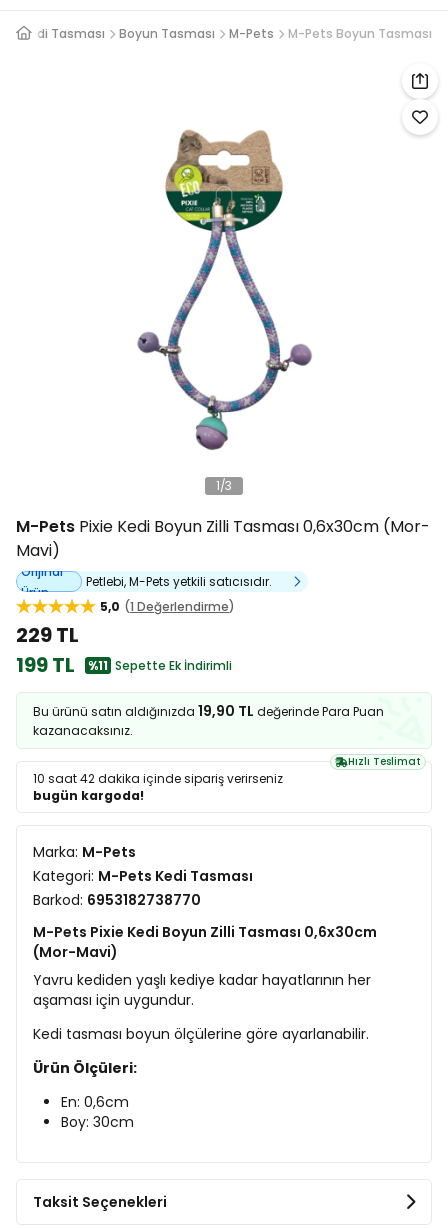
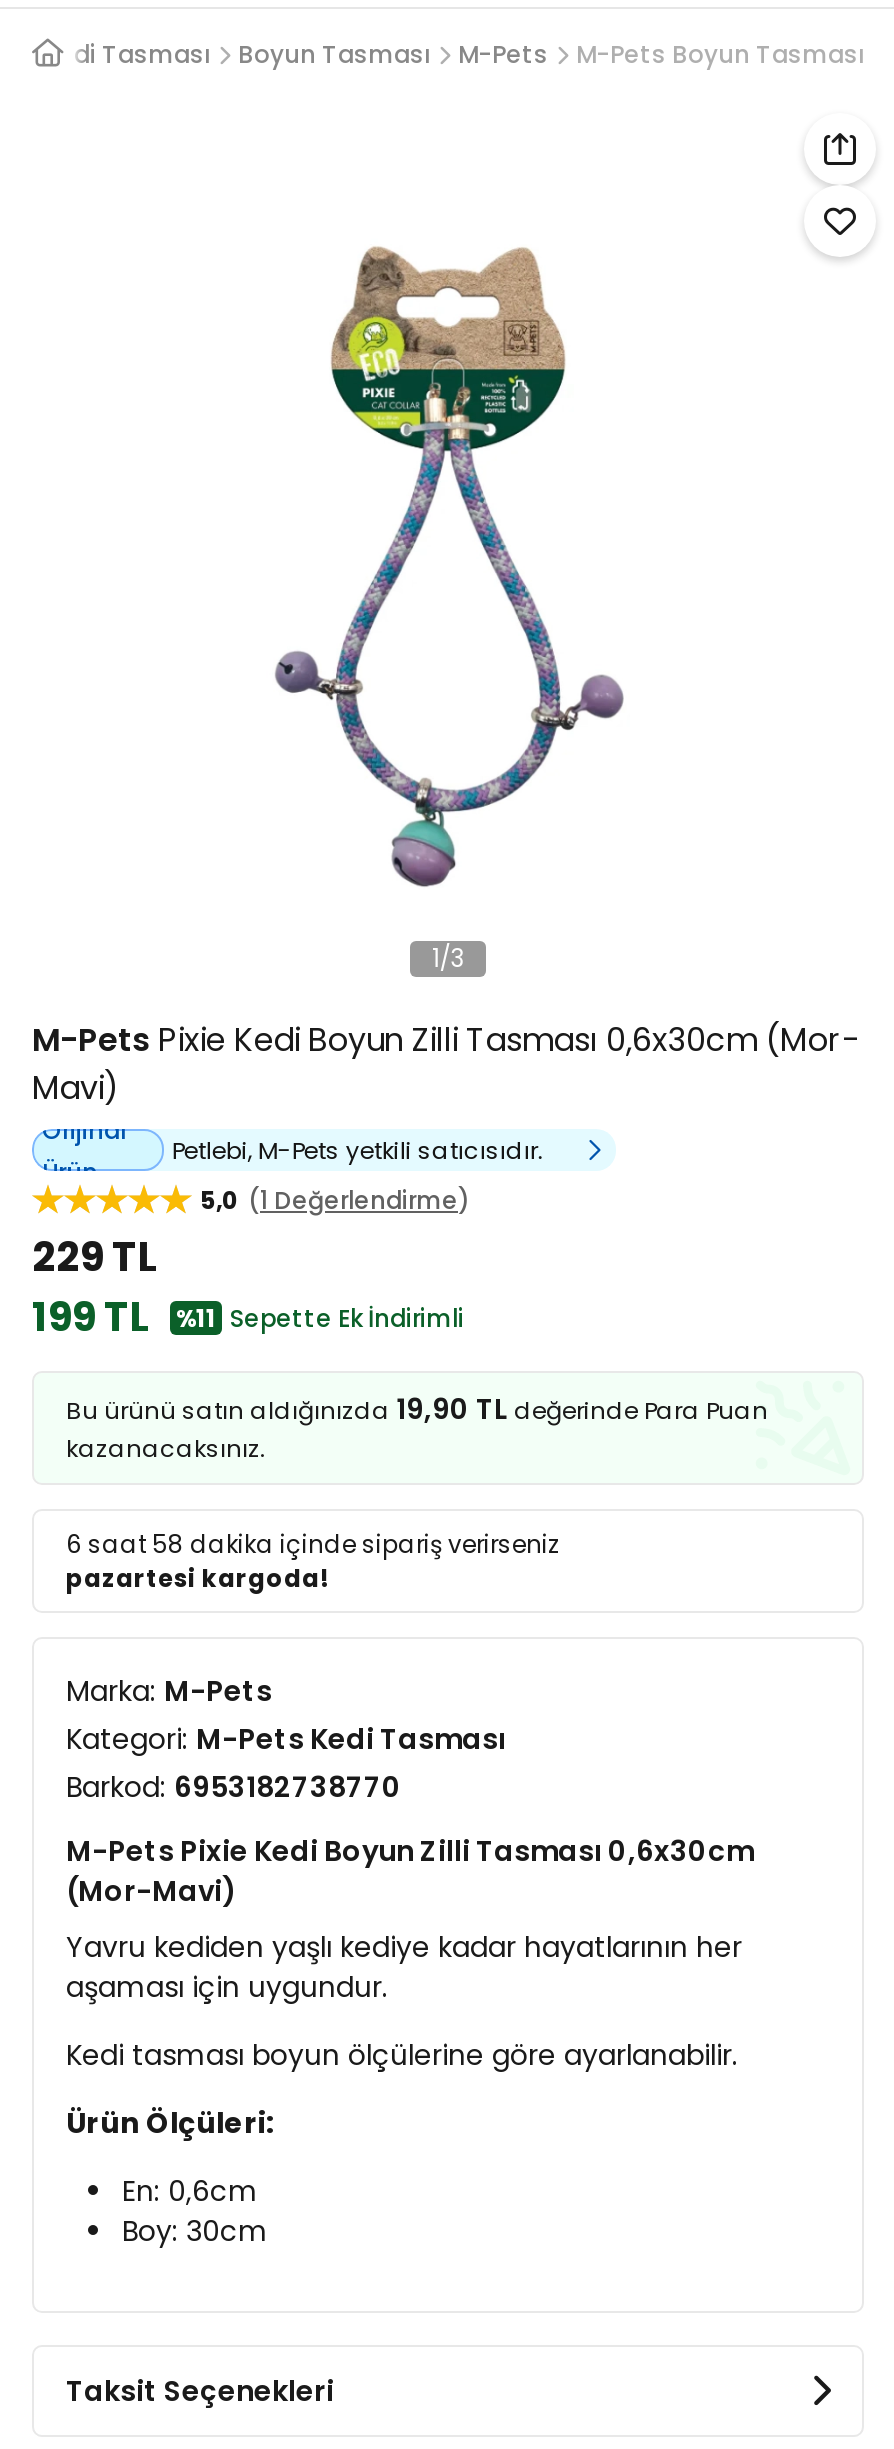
[33,754,421,804] Hızlı Teslimat | 10 saat 42 dakika içinde sipariş verirseniz | bugün kargoda! -> [66,1527,560,1595] 6 saat 58 dakika içinde sipariş verirseniz | pazartesi kargoda!

